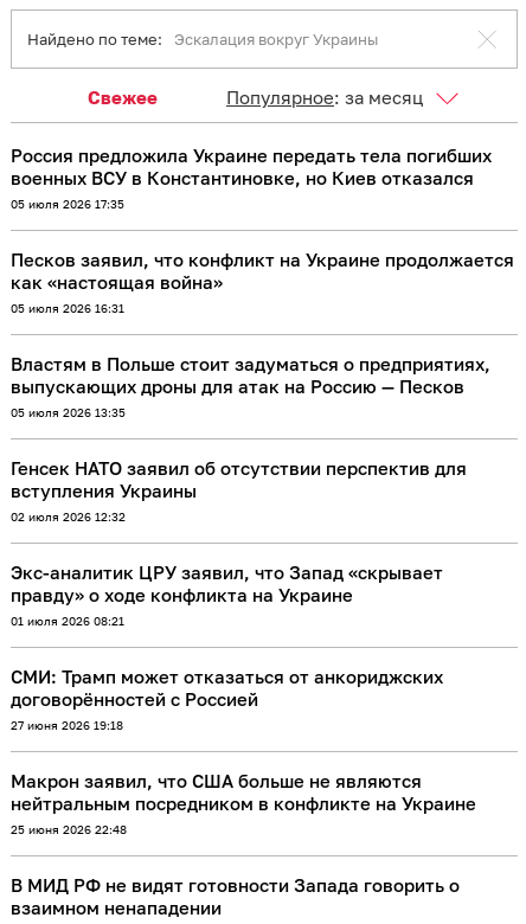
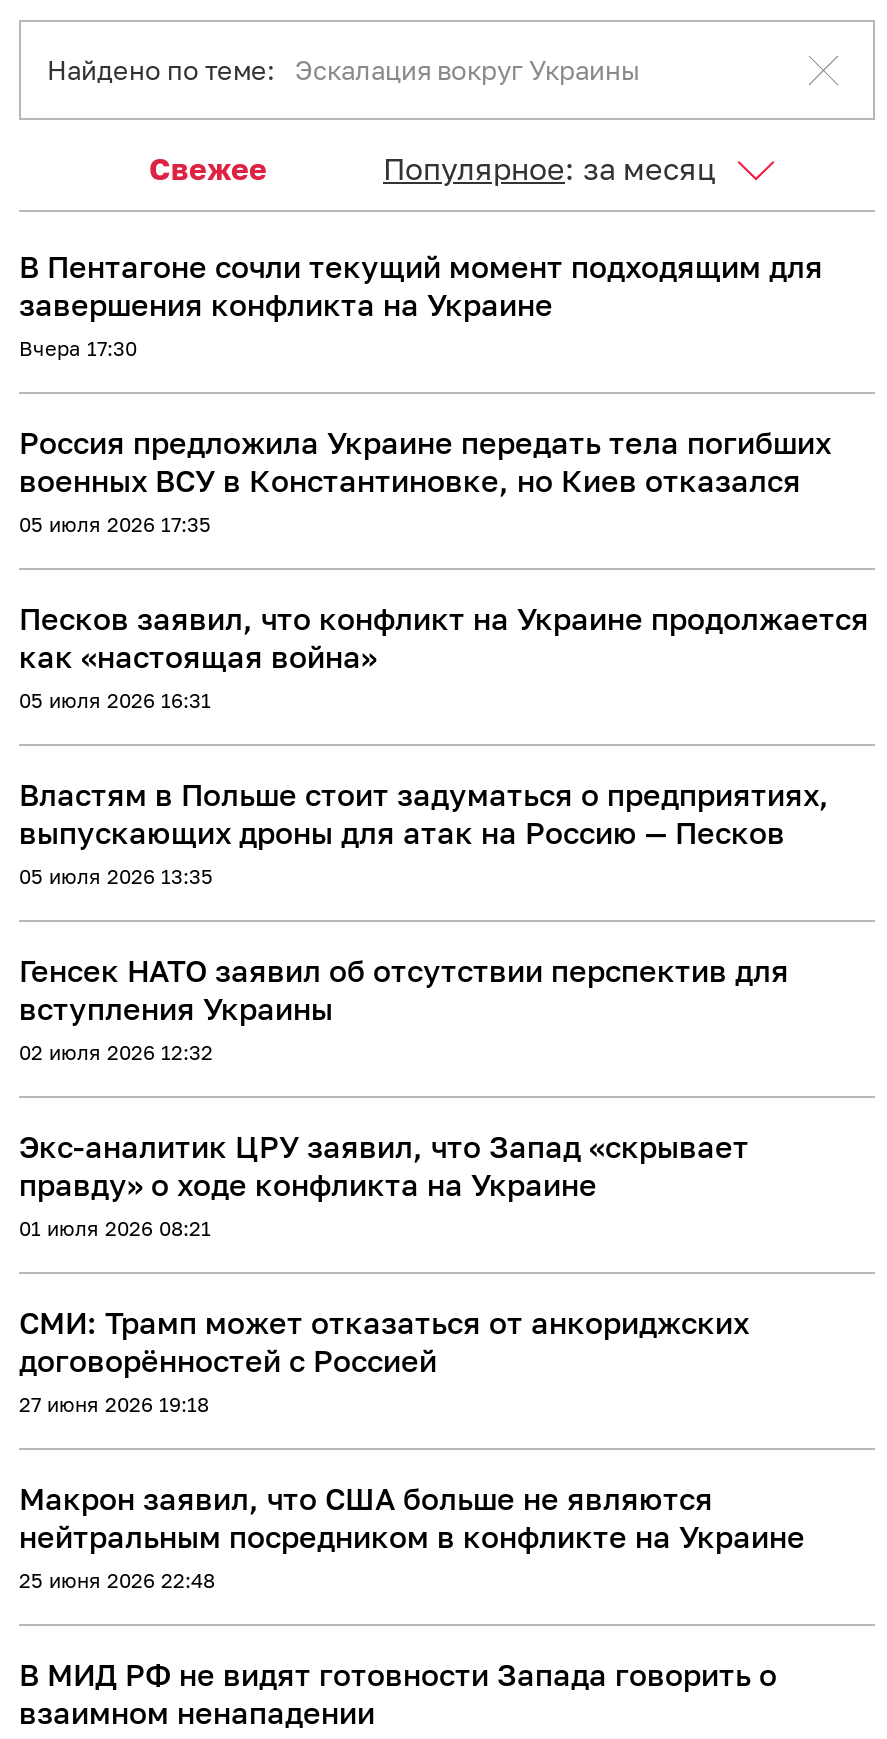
none -> [19,248,823,360] В Пентагоне сочли текущий момент подходящим для | завершения конфликта на Украине | Вчера 17:30

